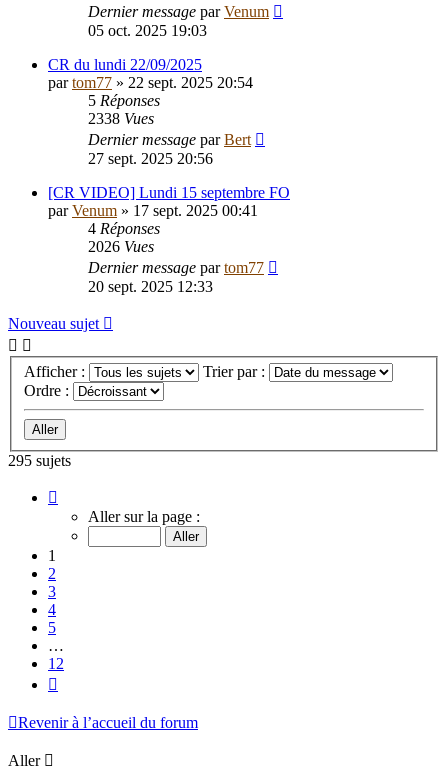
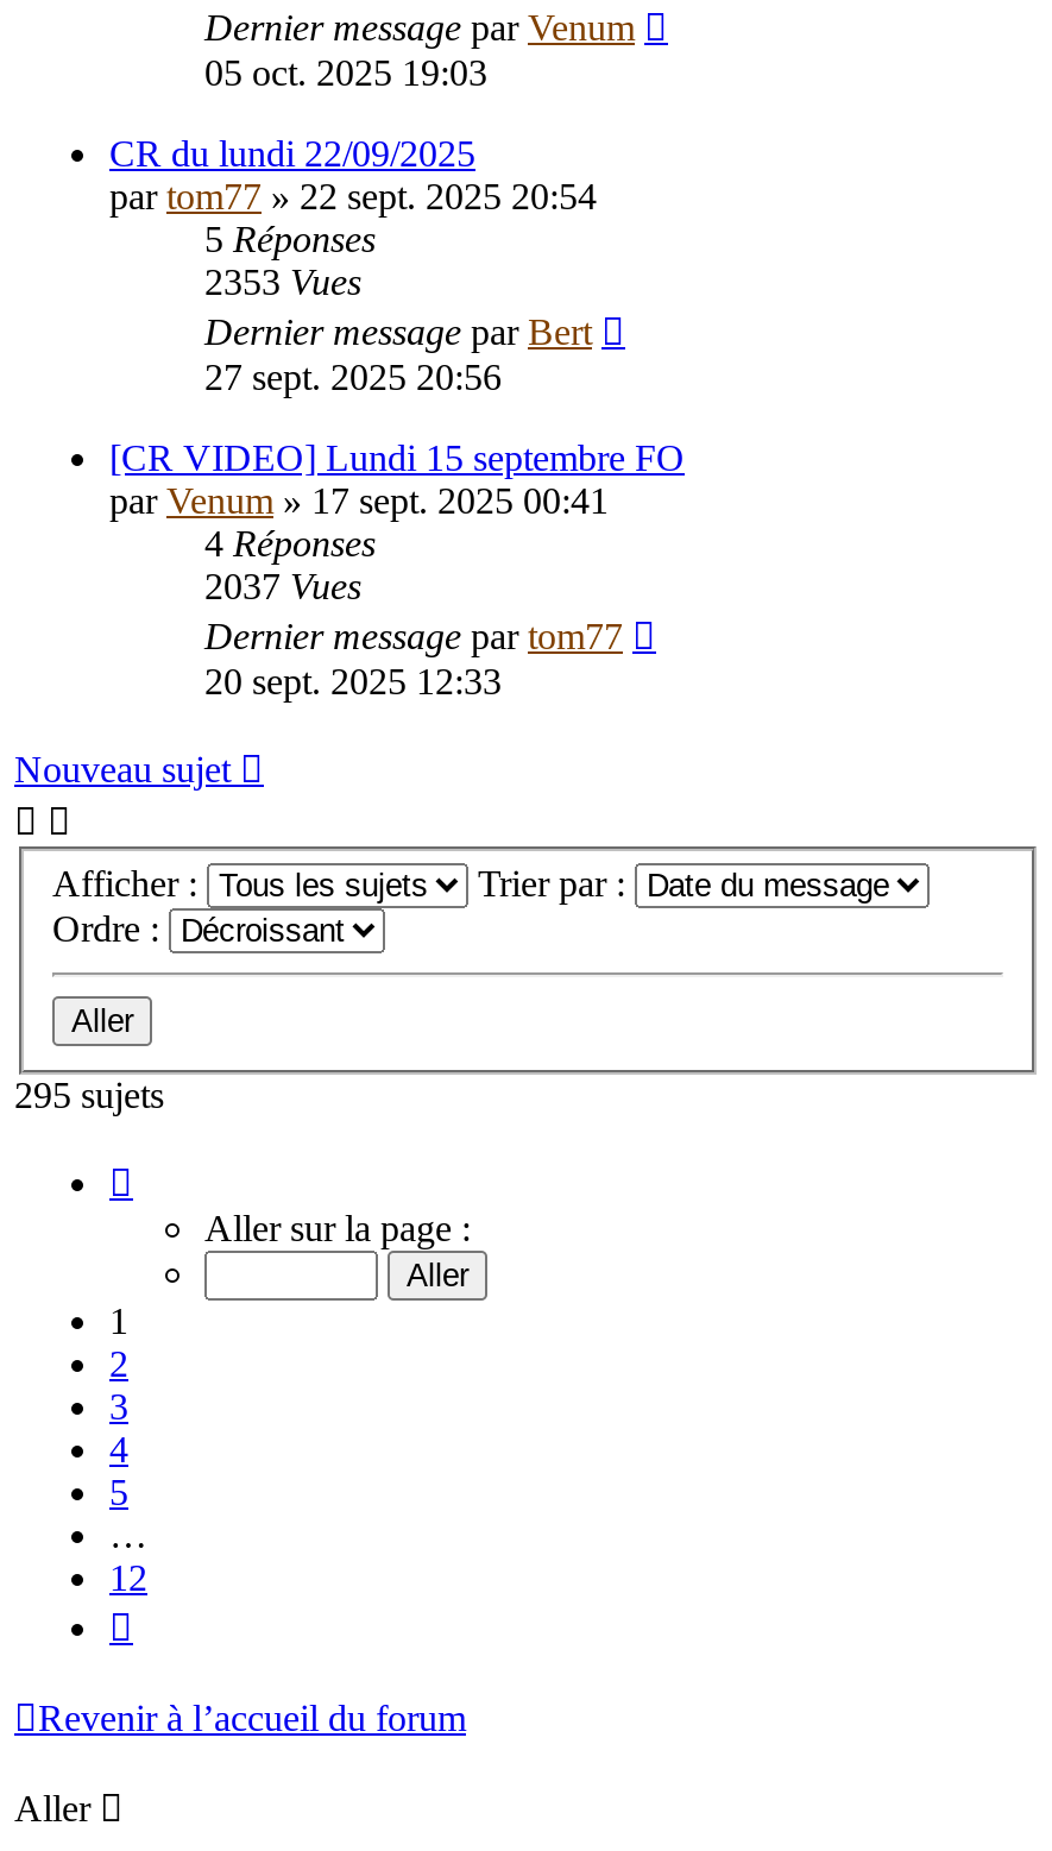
[88,110,154,127] 2338 Vues -> [204,261,361,301] 2353 Vues
[88,238,154,255] 2026 Vues -> [204,565,361,606] 2037 Vues

